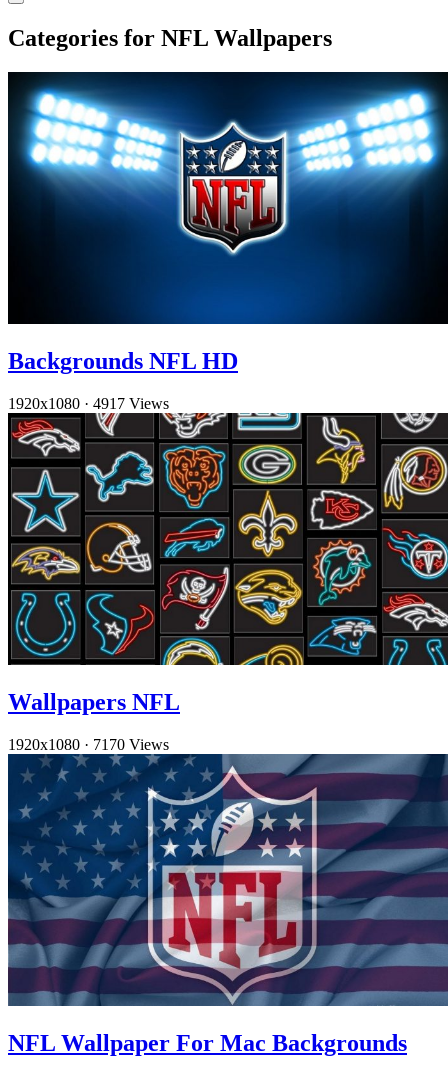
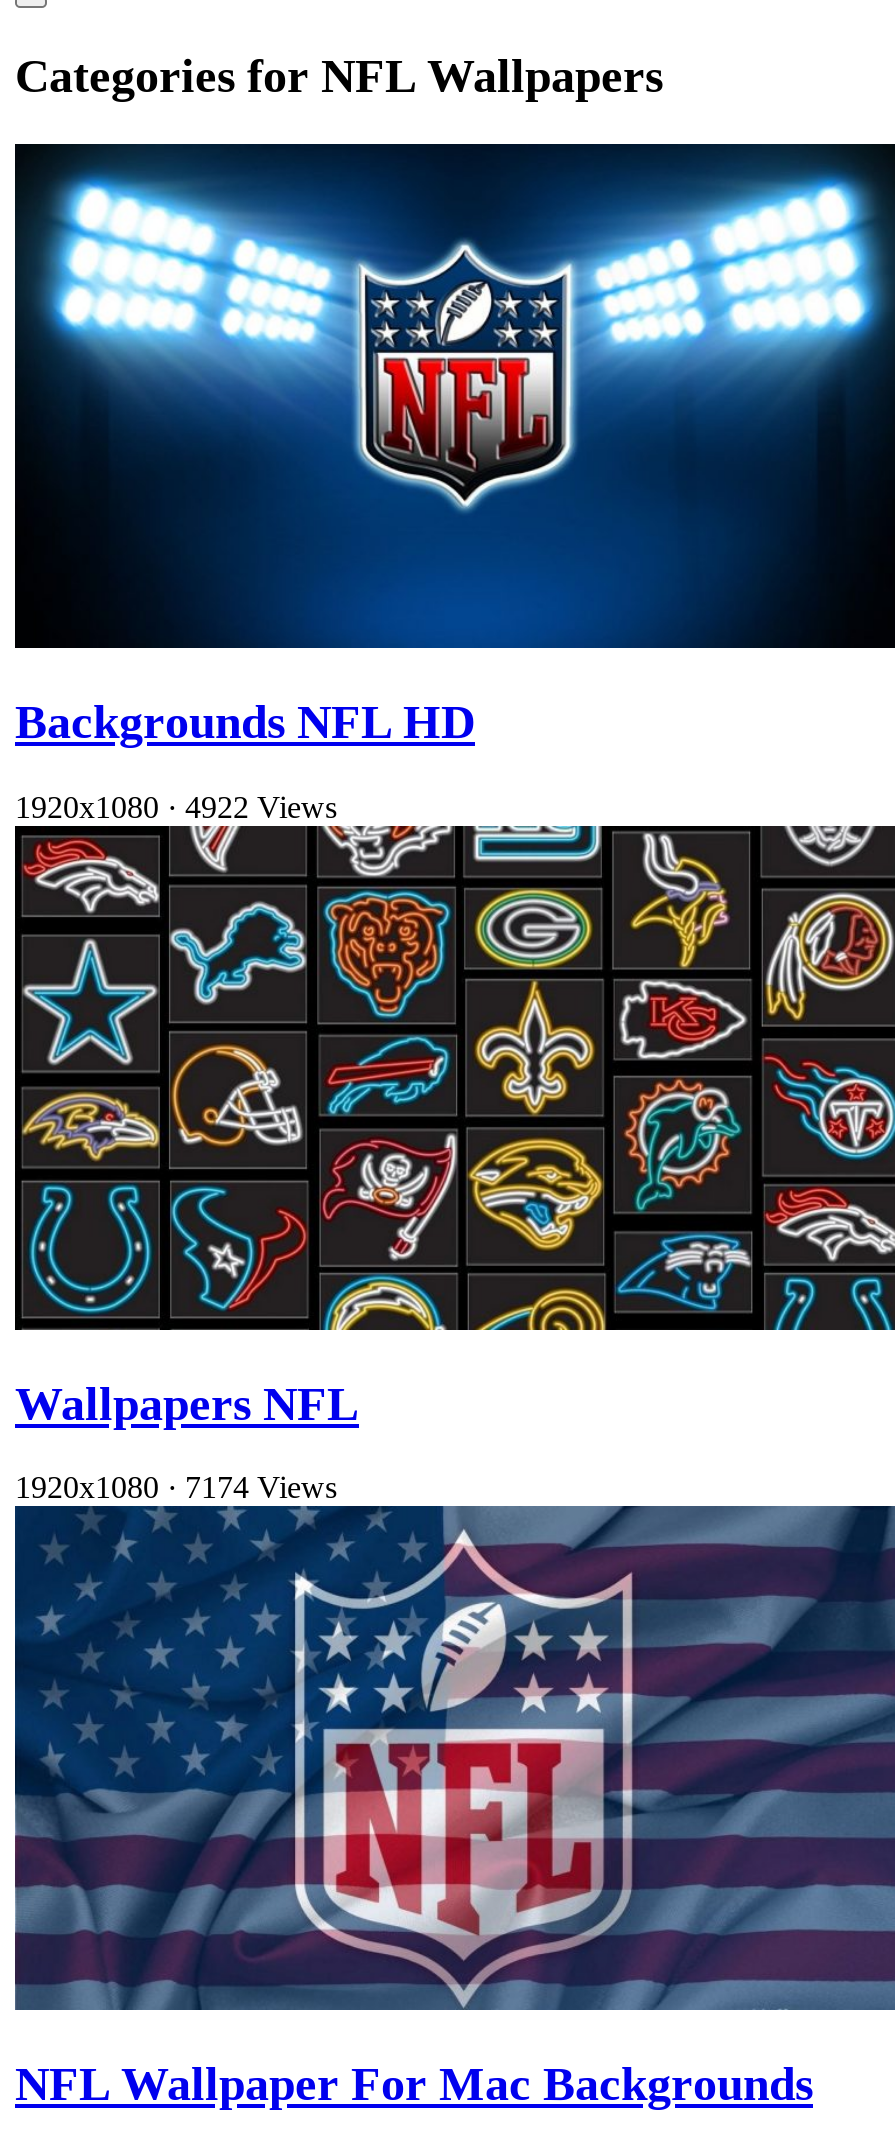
[8,395,169,412] 1920x1080 · 4917 Views -> [15,789,337,823] 1920x1080 · 4922 Views
[8,736,169,753] 1920x1080 · 7170 Views -> [15,1471,337,1505] 1920x1080 · 7174 Views

